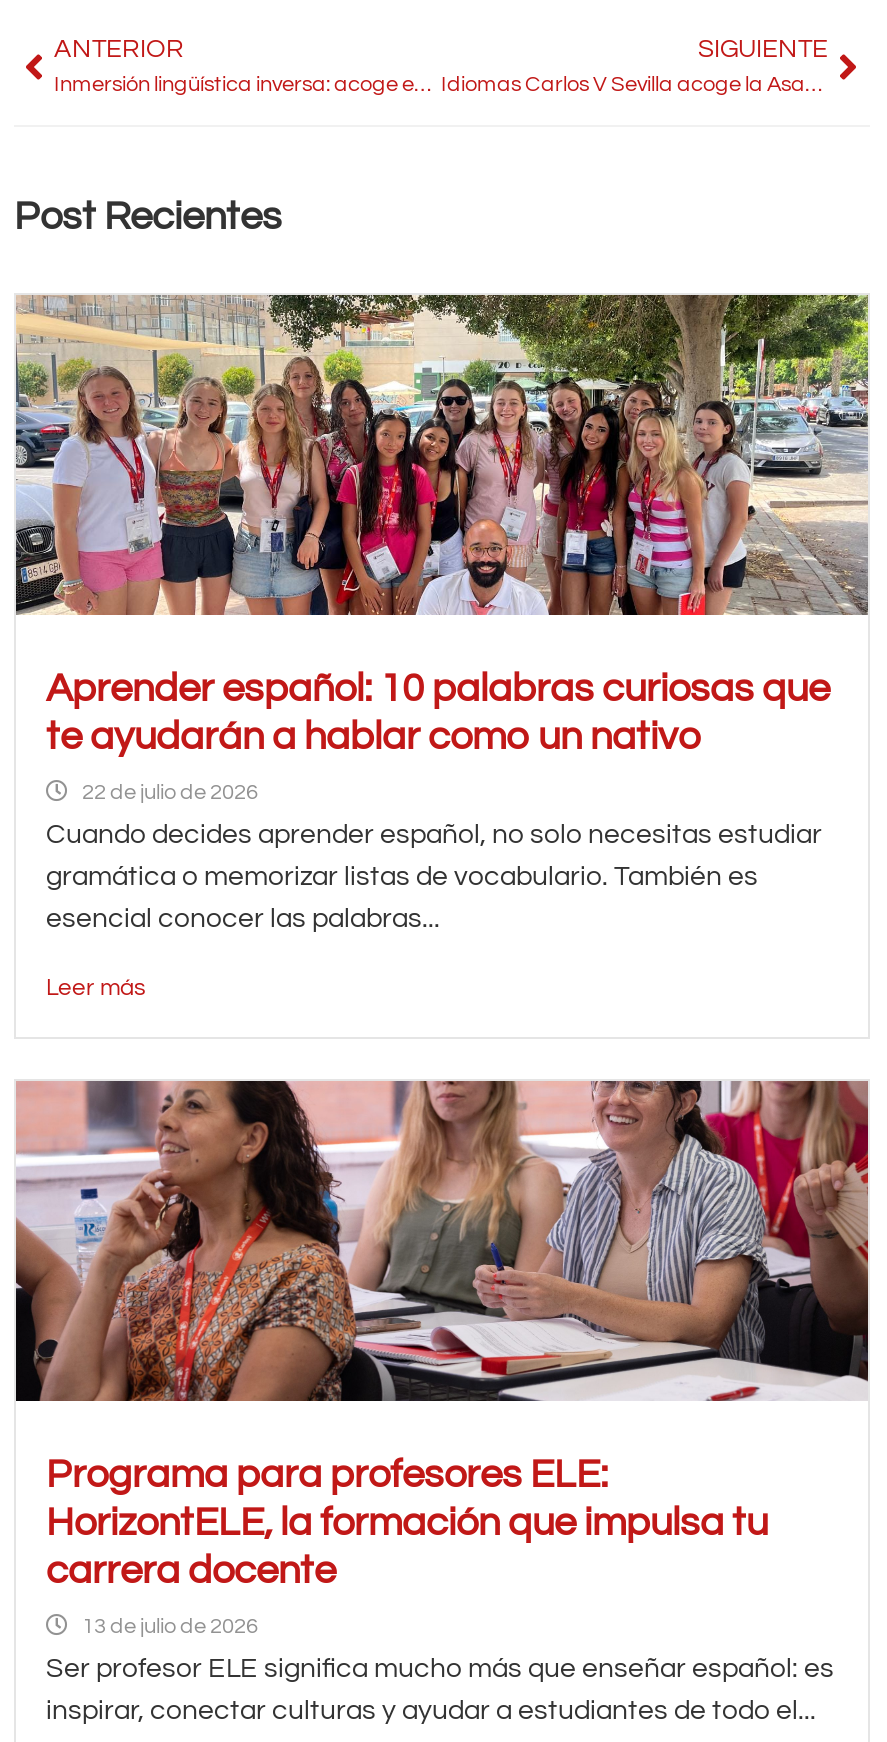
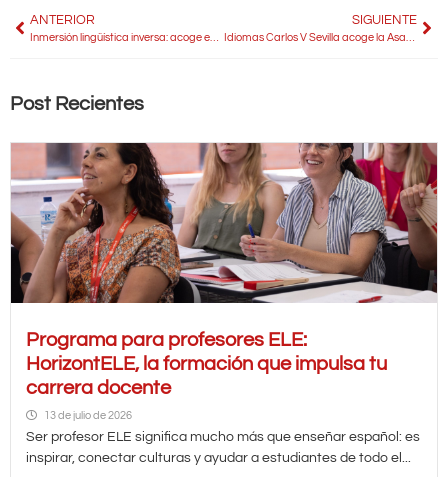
[14,294,870,1001] [image] | Aprender español: 10 palabras curiosas que | te ayudarán a hablar como un nativo | 22 de julio de 2026 | Cuando decides aprender español, no solo necesitas estudiar | gramática o memorizar listas de vocabulario. También es | esencial conocer las palabras... | Leer más -> none

